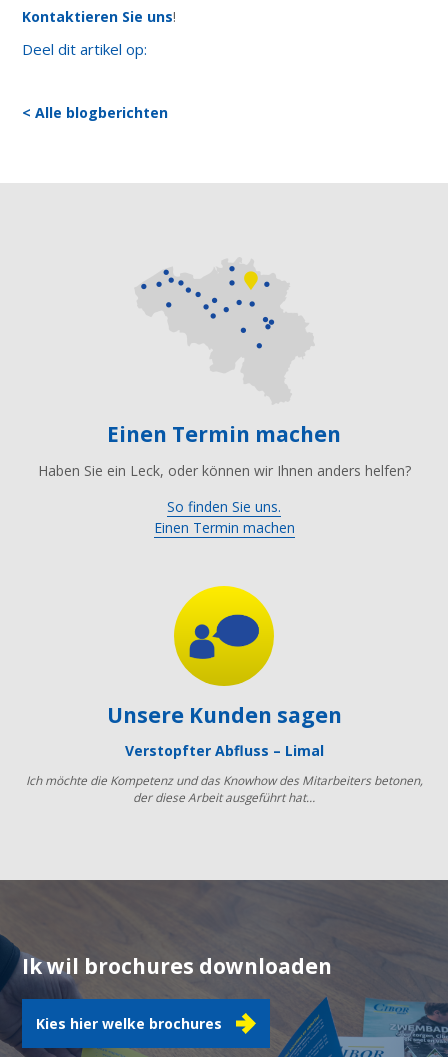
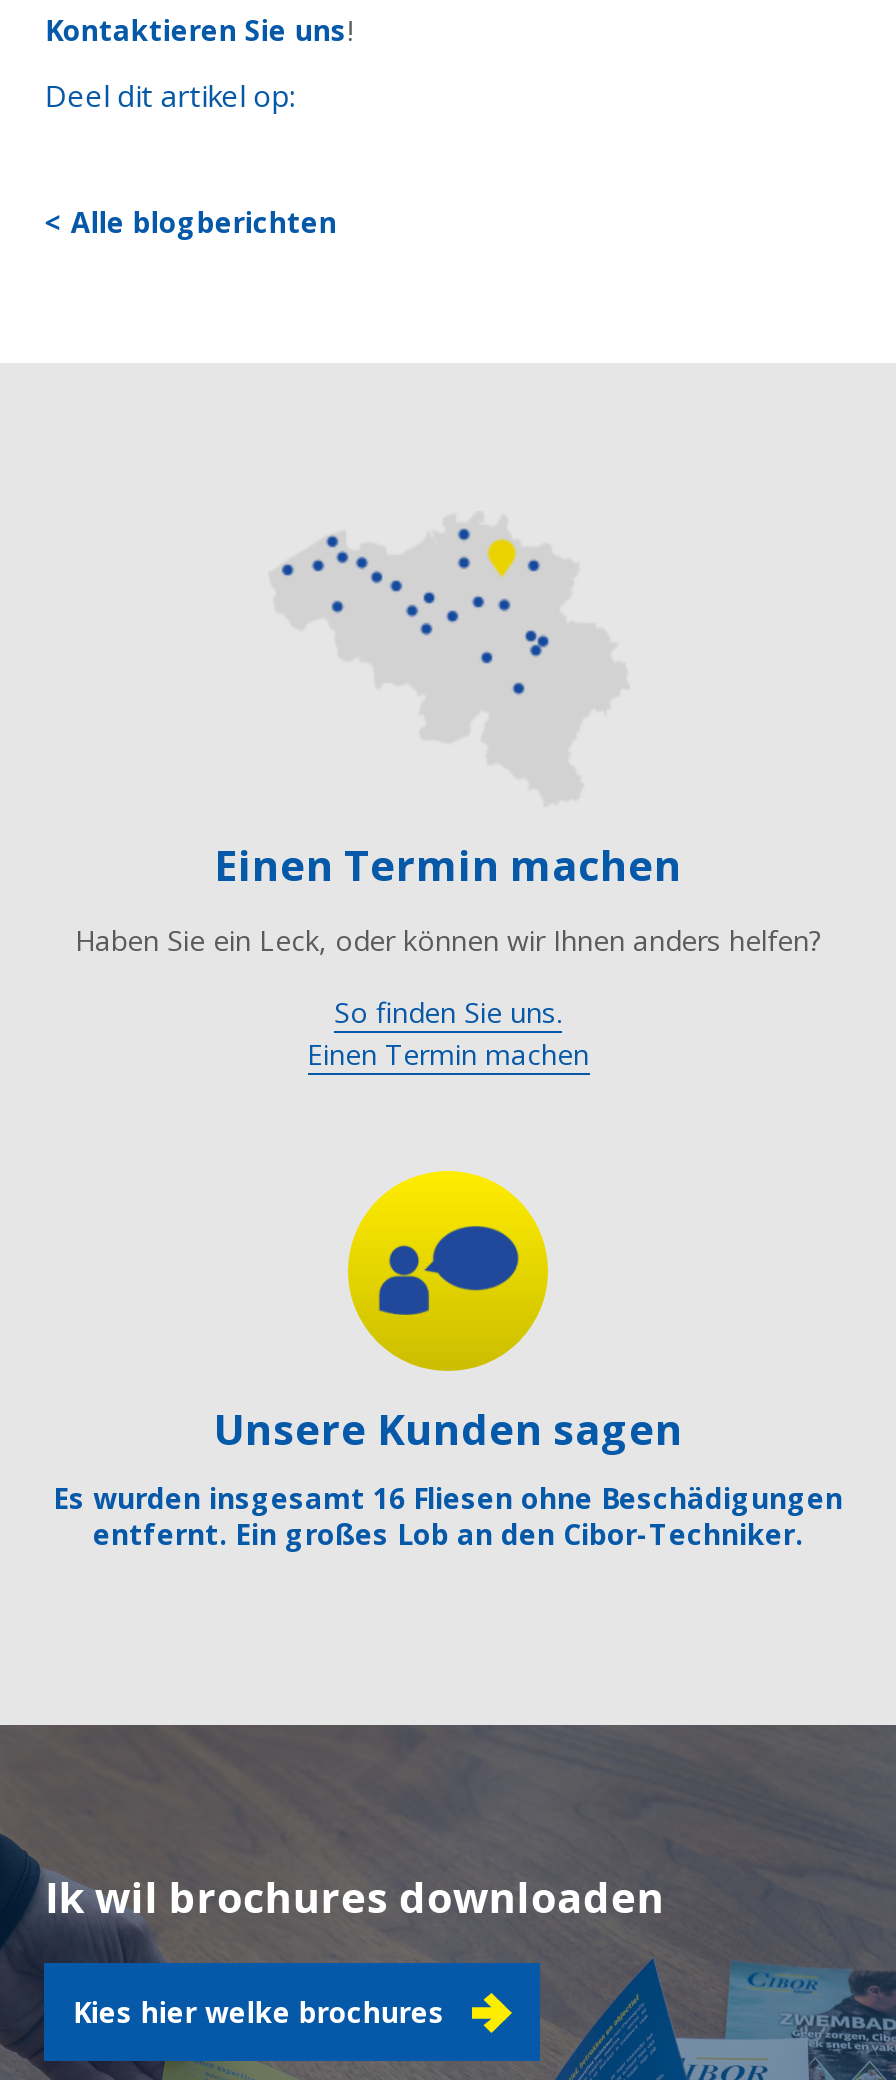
[25,741,422,805] Verstopfter Abfluss – Limal | Ich möchte die Kompetenz und das Knowhow des Mitarbeiters betonen, | der diese Arbeit ausgeführt hat… -> [53,1480,843,1554] Es wurden insgesamt 16 Fliesen ohne Beschädigungen | entfernt. Ein großes Lob an den Cibor-Techniker.

